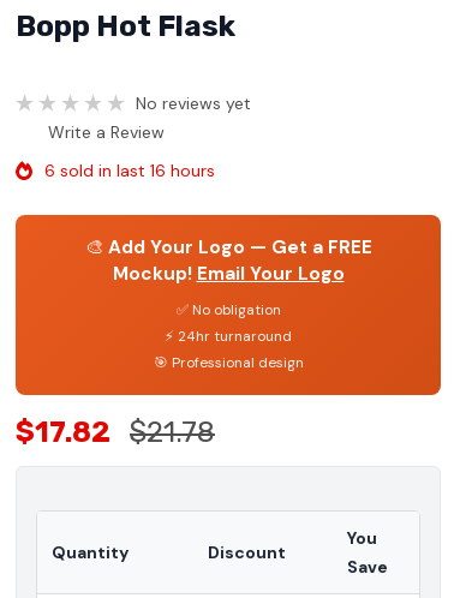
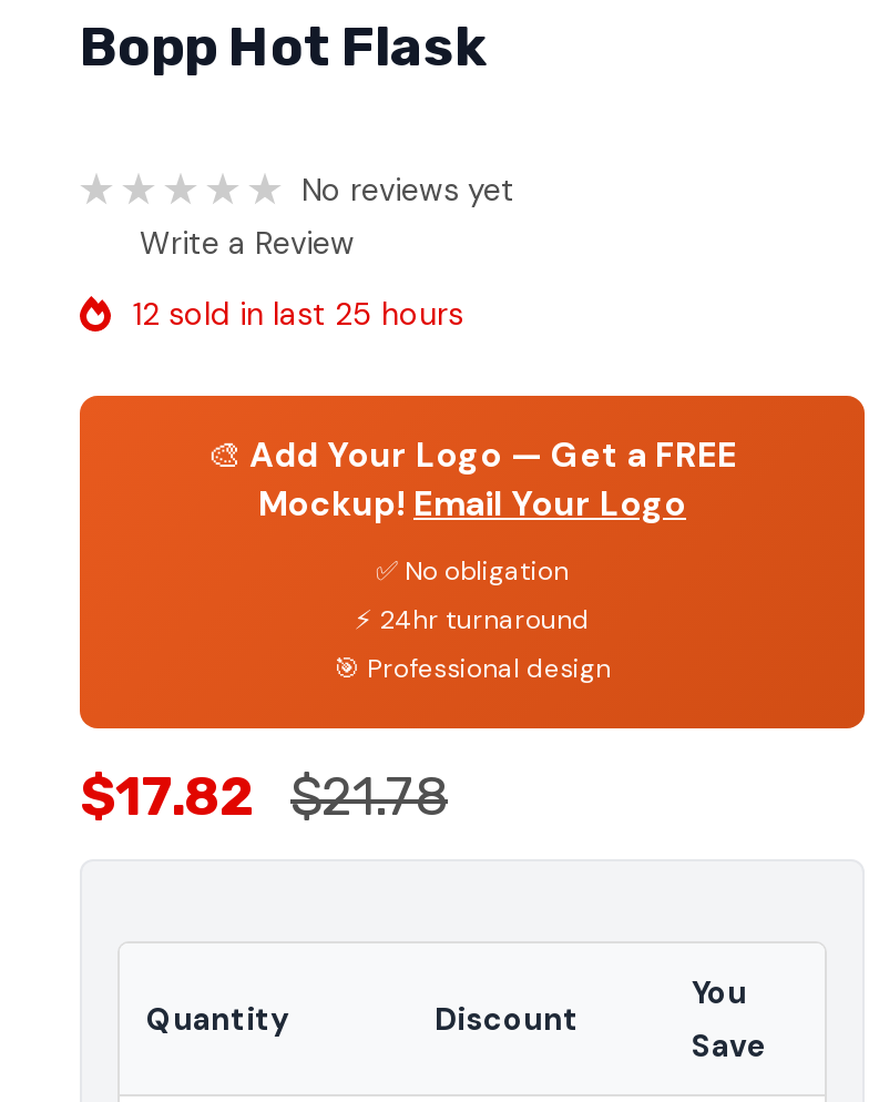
[44,159,215,181] 6 sold in last 16 hours -> [133,293,463,333] 12 sold in last 25 hours

